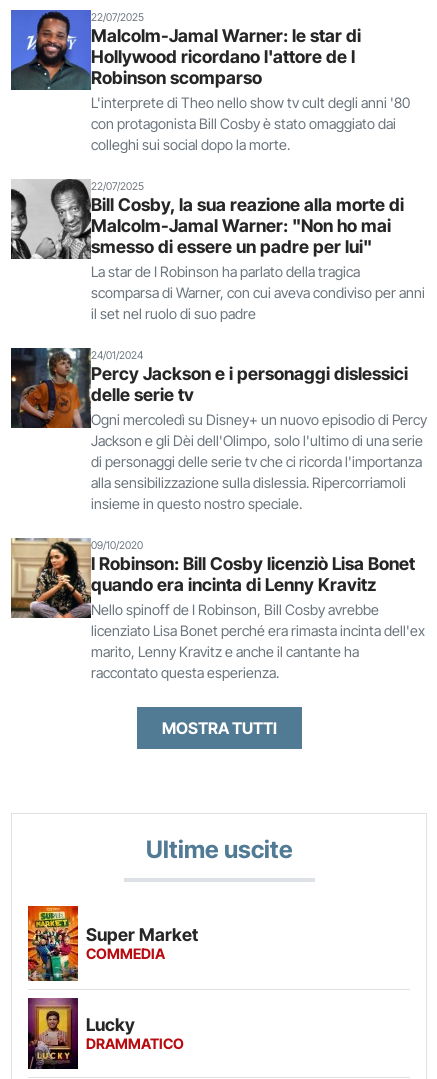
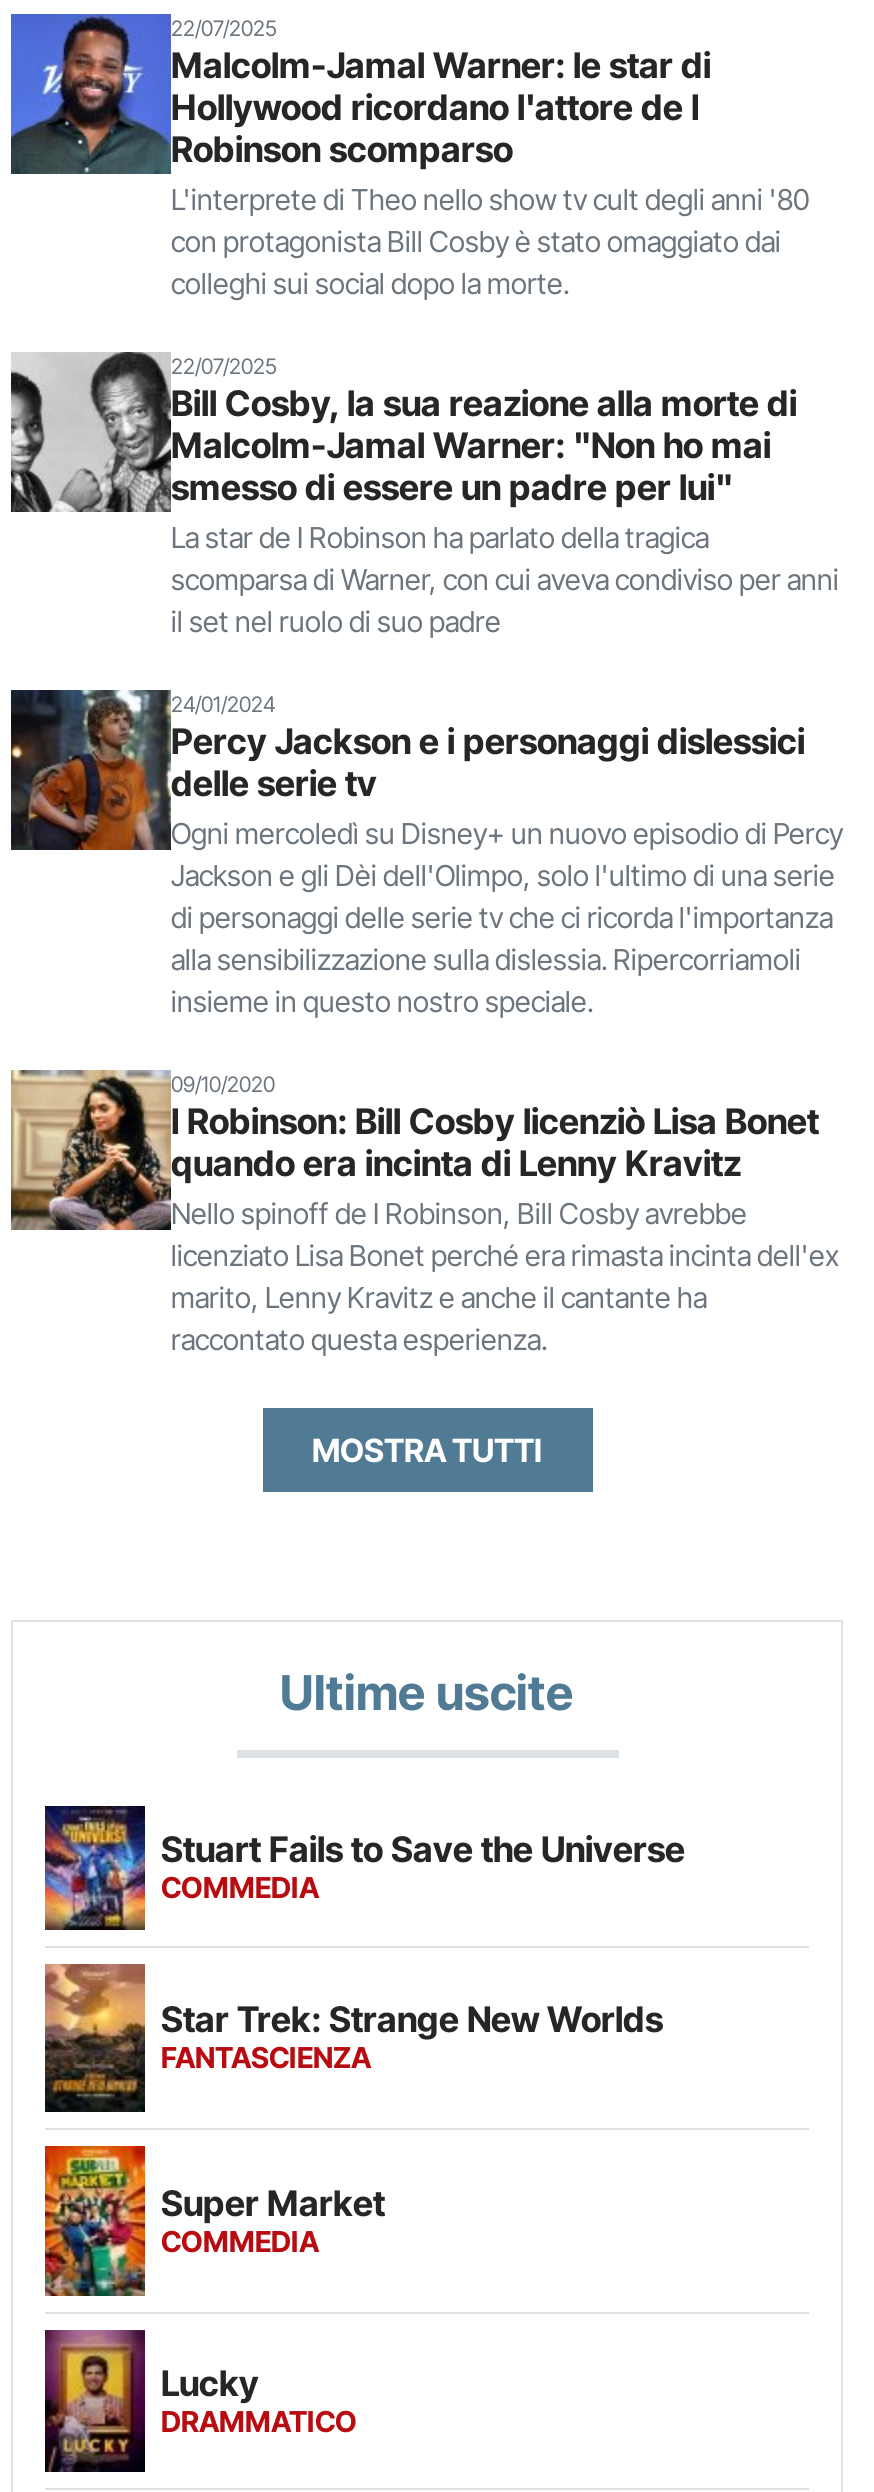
none -> [43,1804,685,2075] [image] | Stuart Fails to Save the Universe | COMMEDIA | Star Trek: Strange New Worlds | FANTASCIENZA
none -> [43,1962,147,2114] [image]

